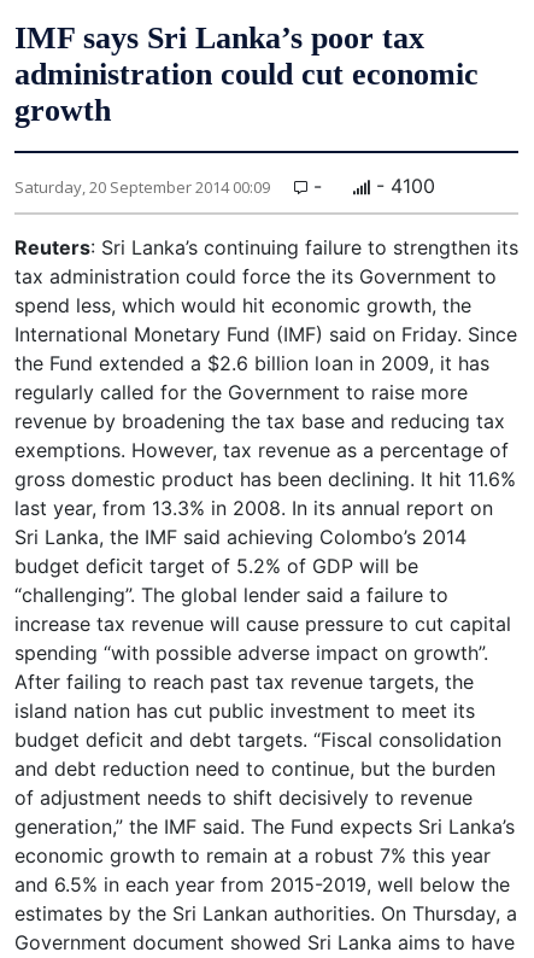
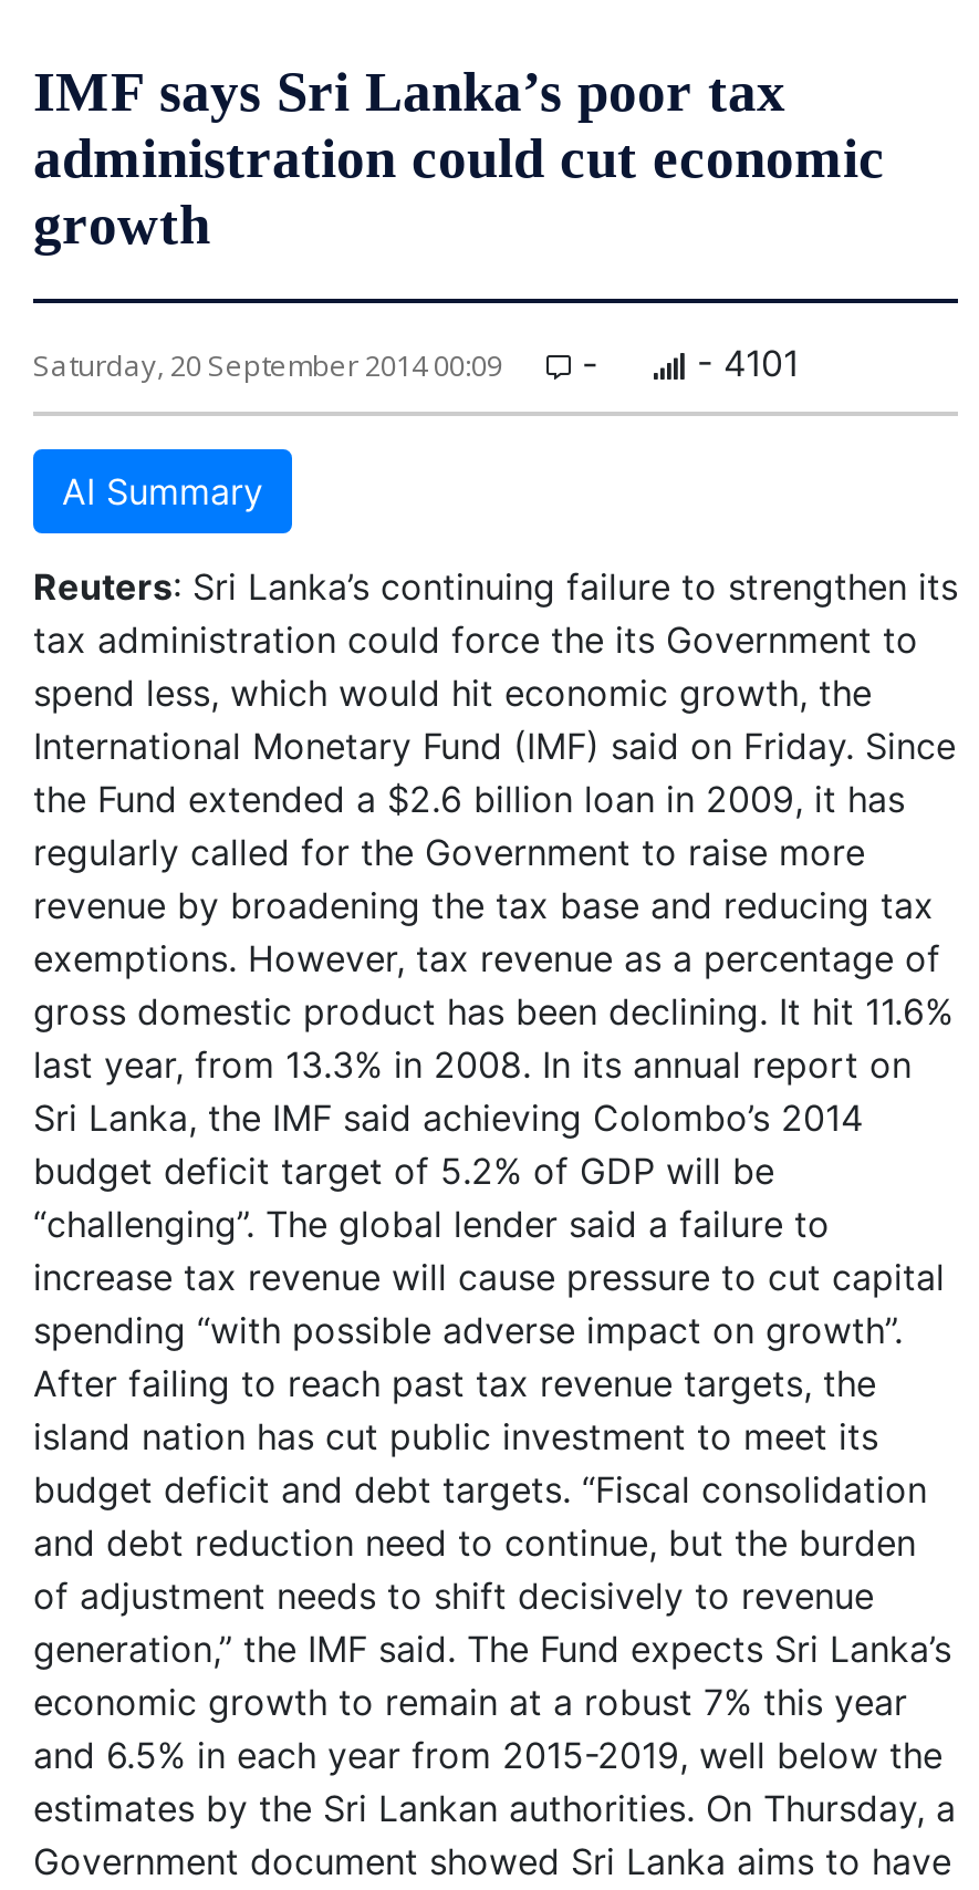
[370,174,435,198] - 4100 -> [62,341,799,513] - 4101 | AI Summary

